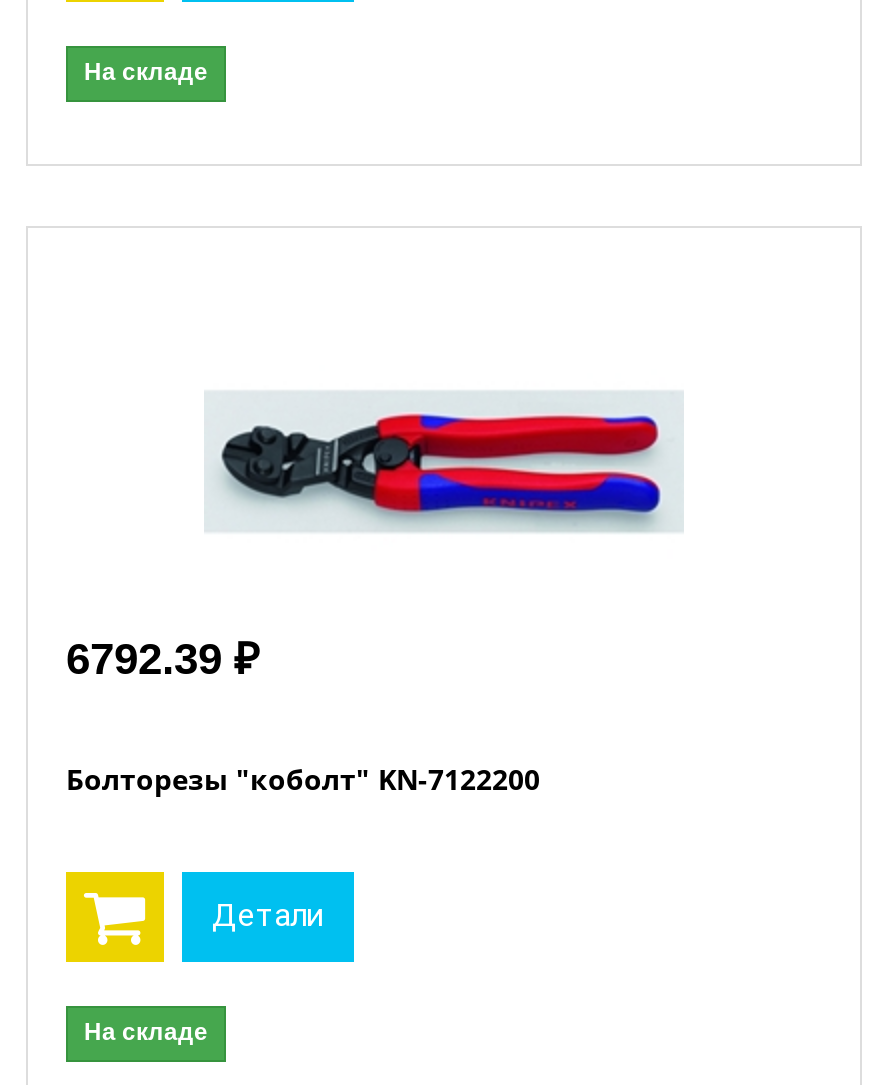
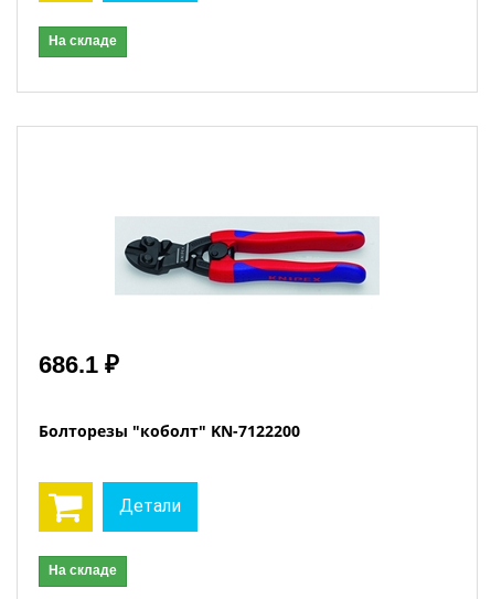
[66,634,260,684] 6792.39 ₽ -> [39,351,119,379] 686.1 ₽

